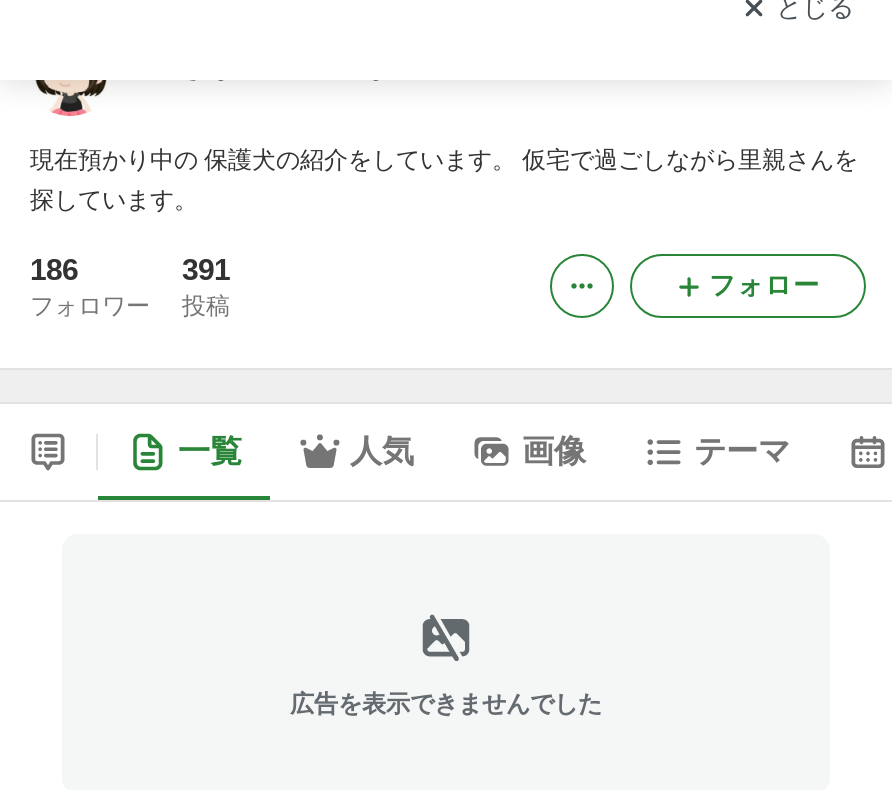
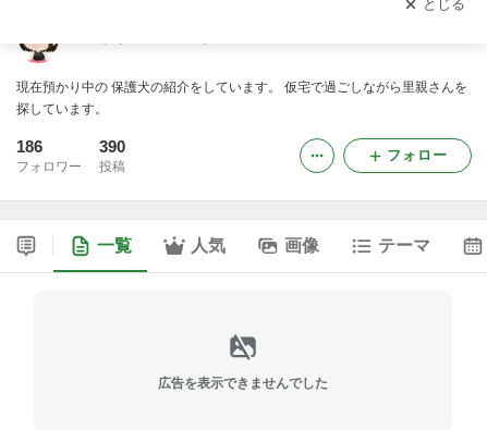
[182,252,230,286] 391 -> [99,137,125,156] 390

